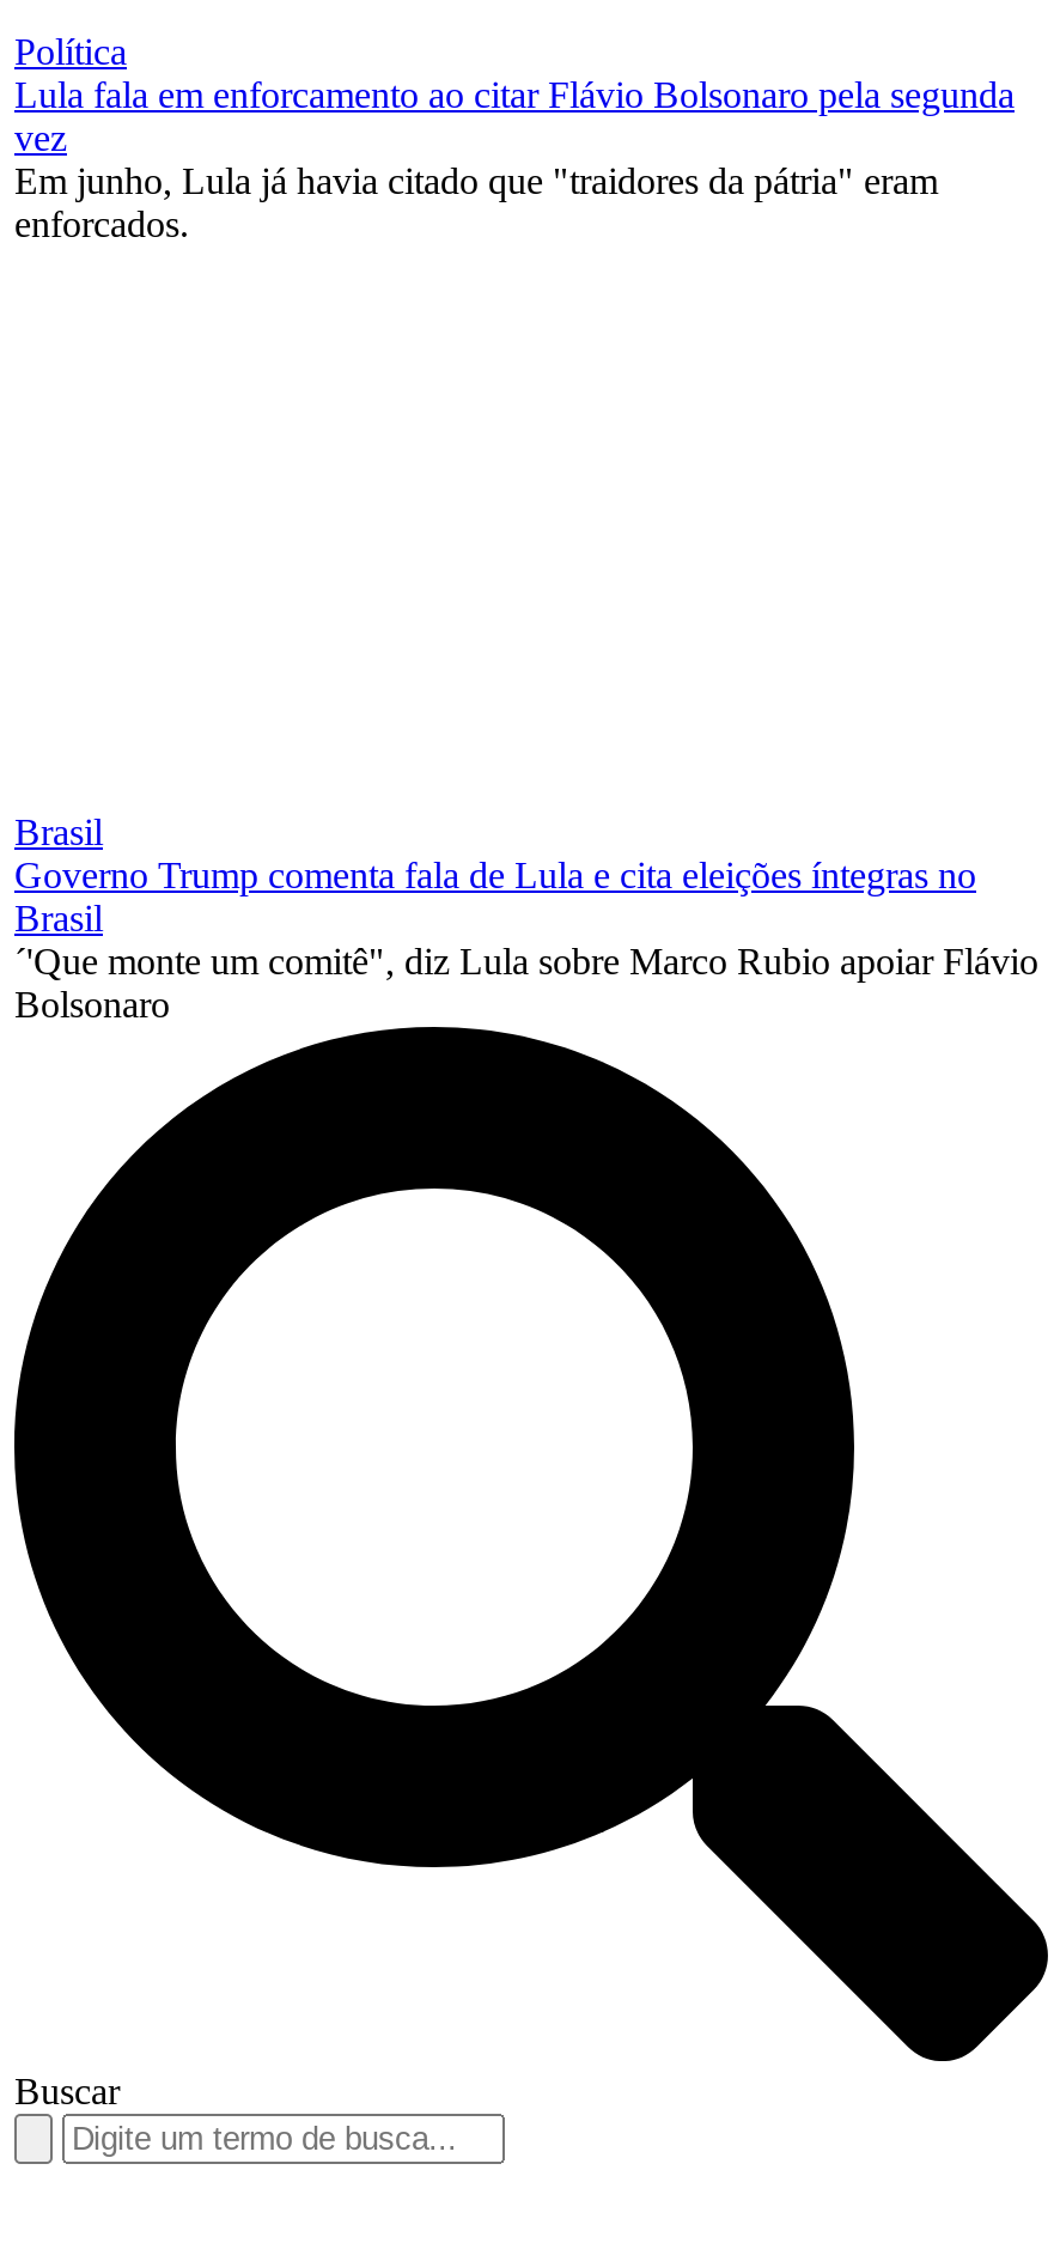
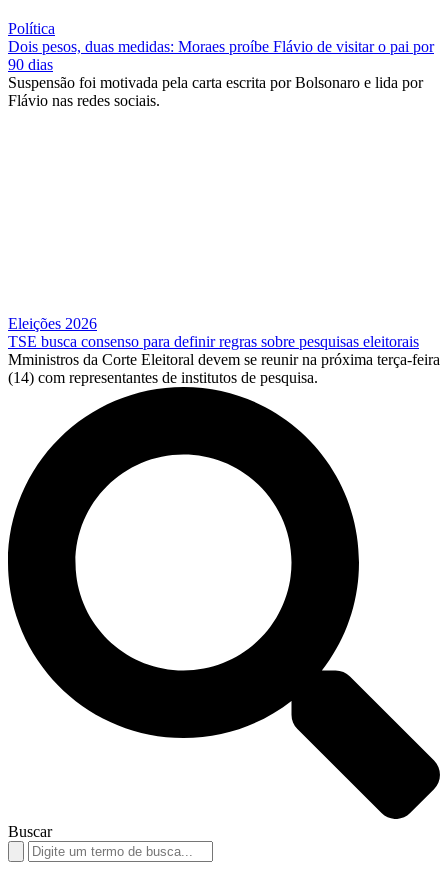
[14,75,1015,245] Lula fala em enforcamento ao citar Flávio Bolsonaro pela segunda | vez | Em junho, Lula já havia citado que "traidores da pátria" eram | enforcados. -> [8,38,434,109] Dois pesos, duas medidas: Moraes proíbe Flávio de visitar o pai por | 90 dias | Suspensão foi motivada pela carta escrita por Bolsonaro e lida por | Flávio nas redes sociais.
[14,812,1038,1025] Brasil | Governo Trump comenta fala de Lula e cita eleições íntegras no | Brasil | ´'Que monte um comitê", diz Lula sobre Marco Rubio apoiar Flávio | Bolsonaro -> [8,315,440,386] Eleições 2026 | TSE busca consenso para definir regras sobre pesquisas eleitorais | Mministros da Corte Eleitoral devem se reunir na próxima terça-feira | (14) com representantes de institutos de pesquisa.

